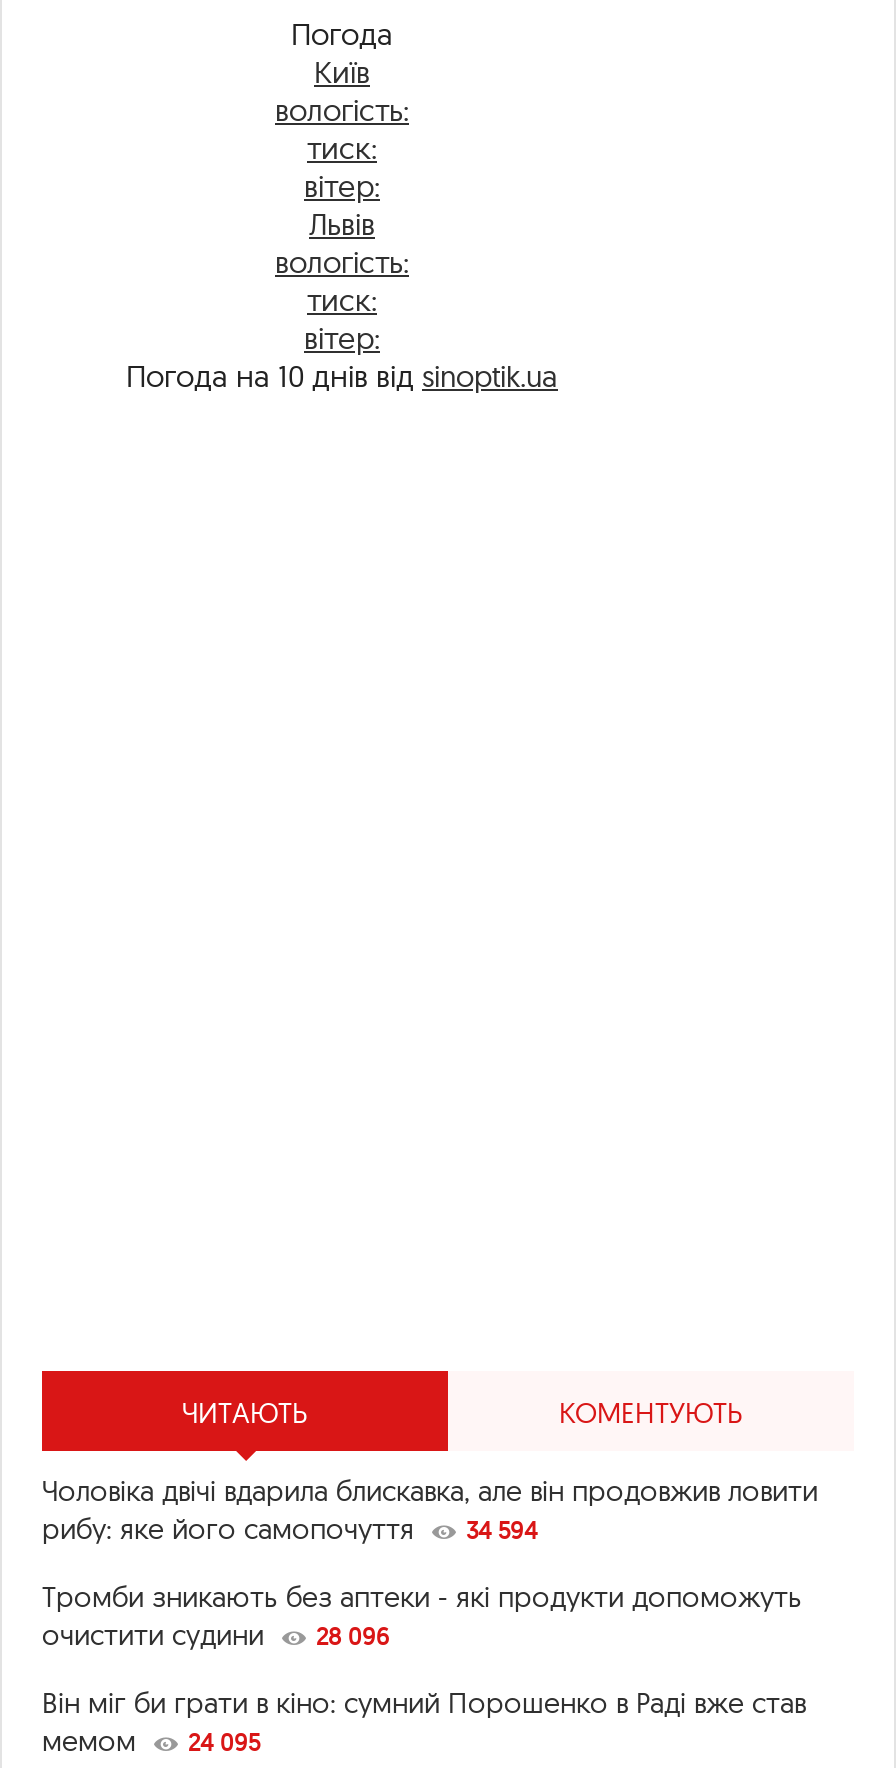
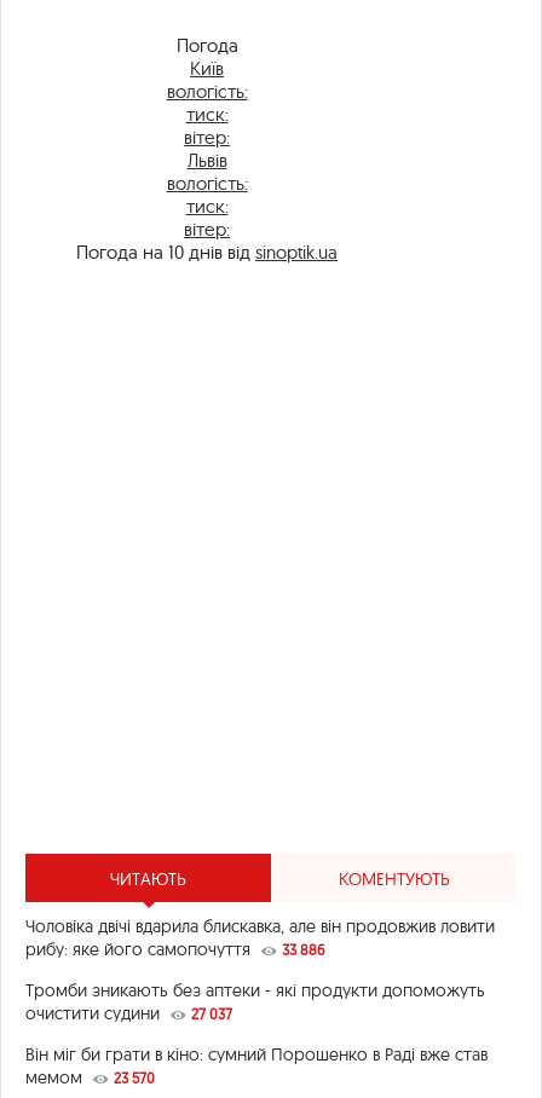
[42,1511,538,1547] рибу: яке його самопочуття 34 594 -> [25,938,325,960] рибу: яке його самопочуття 33 886
[42,1617,390,1653] очистити судини 28 096 -> [25,1003,232,1024] очистити судини 27 037
[42,1723,260,1759] мемом 24 095 -> [25,1067,155,1088] мемом 23 570

